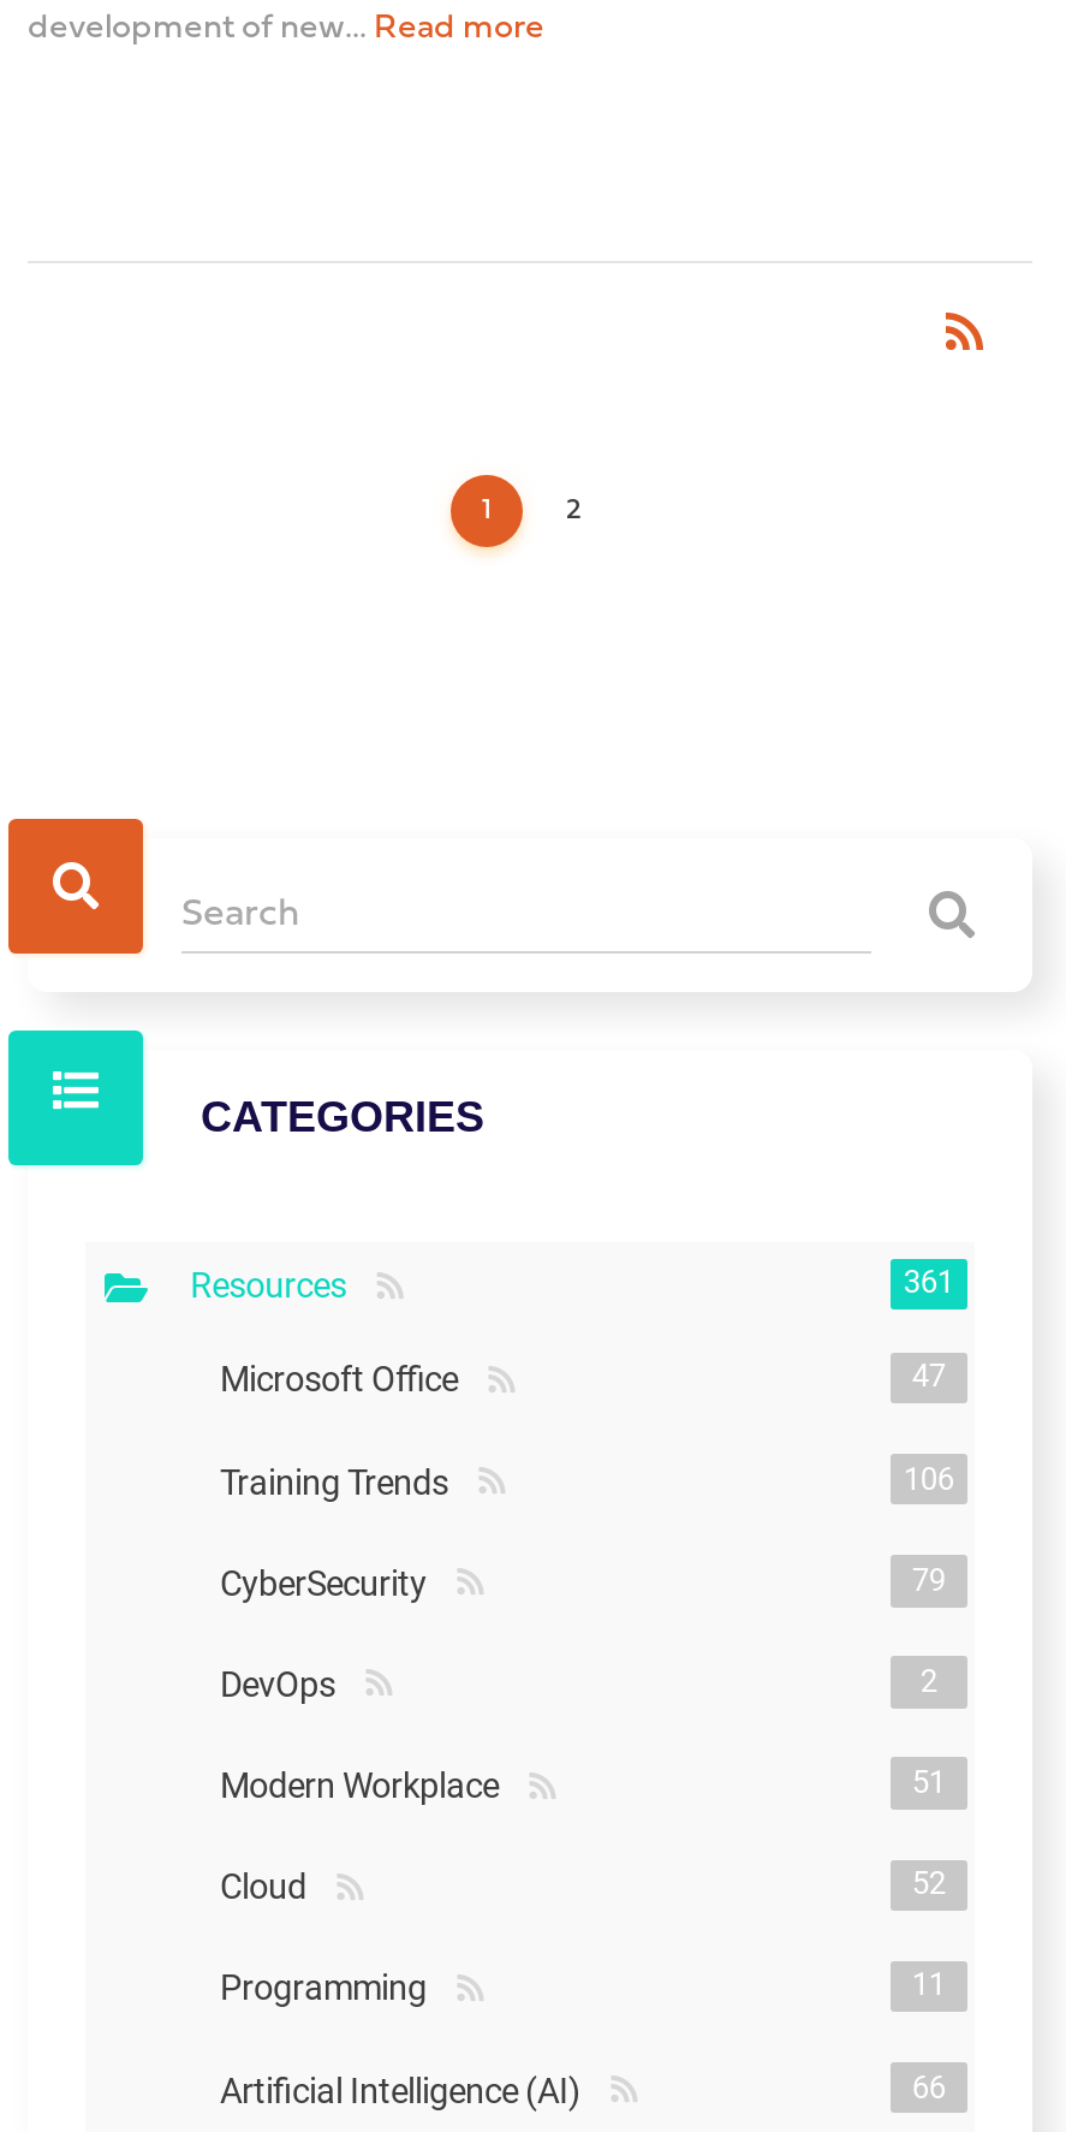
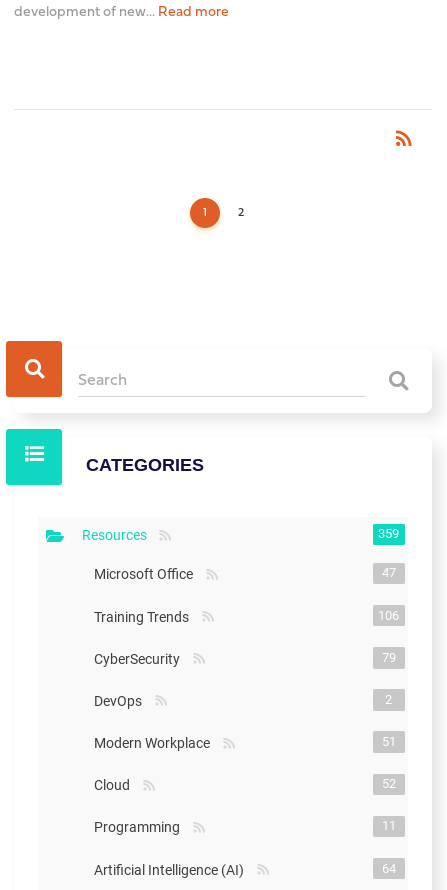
[903,1265,954,1301] 361 -> [378,526,399,541] 359
[912,2069,945,2105] 66 -> [382,861,396,876] 64

